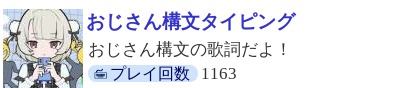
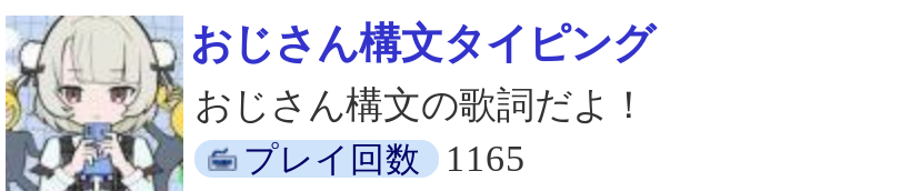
[110,64,237,83] プレイ回数 1163 -> [243,138,526,180] プレイ回数 1165

